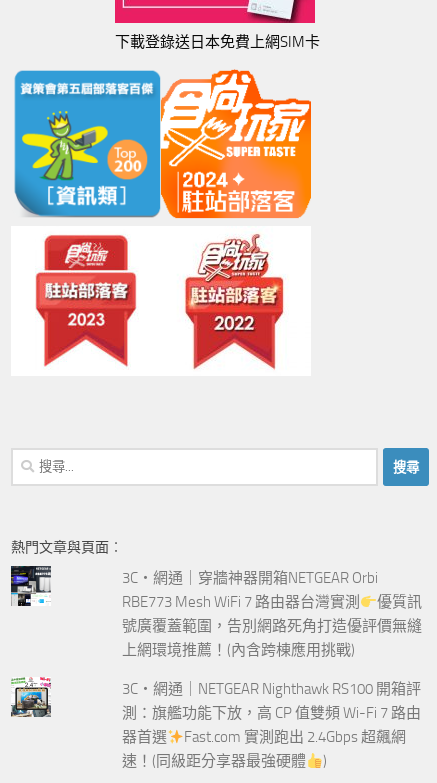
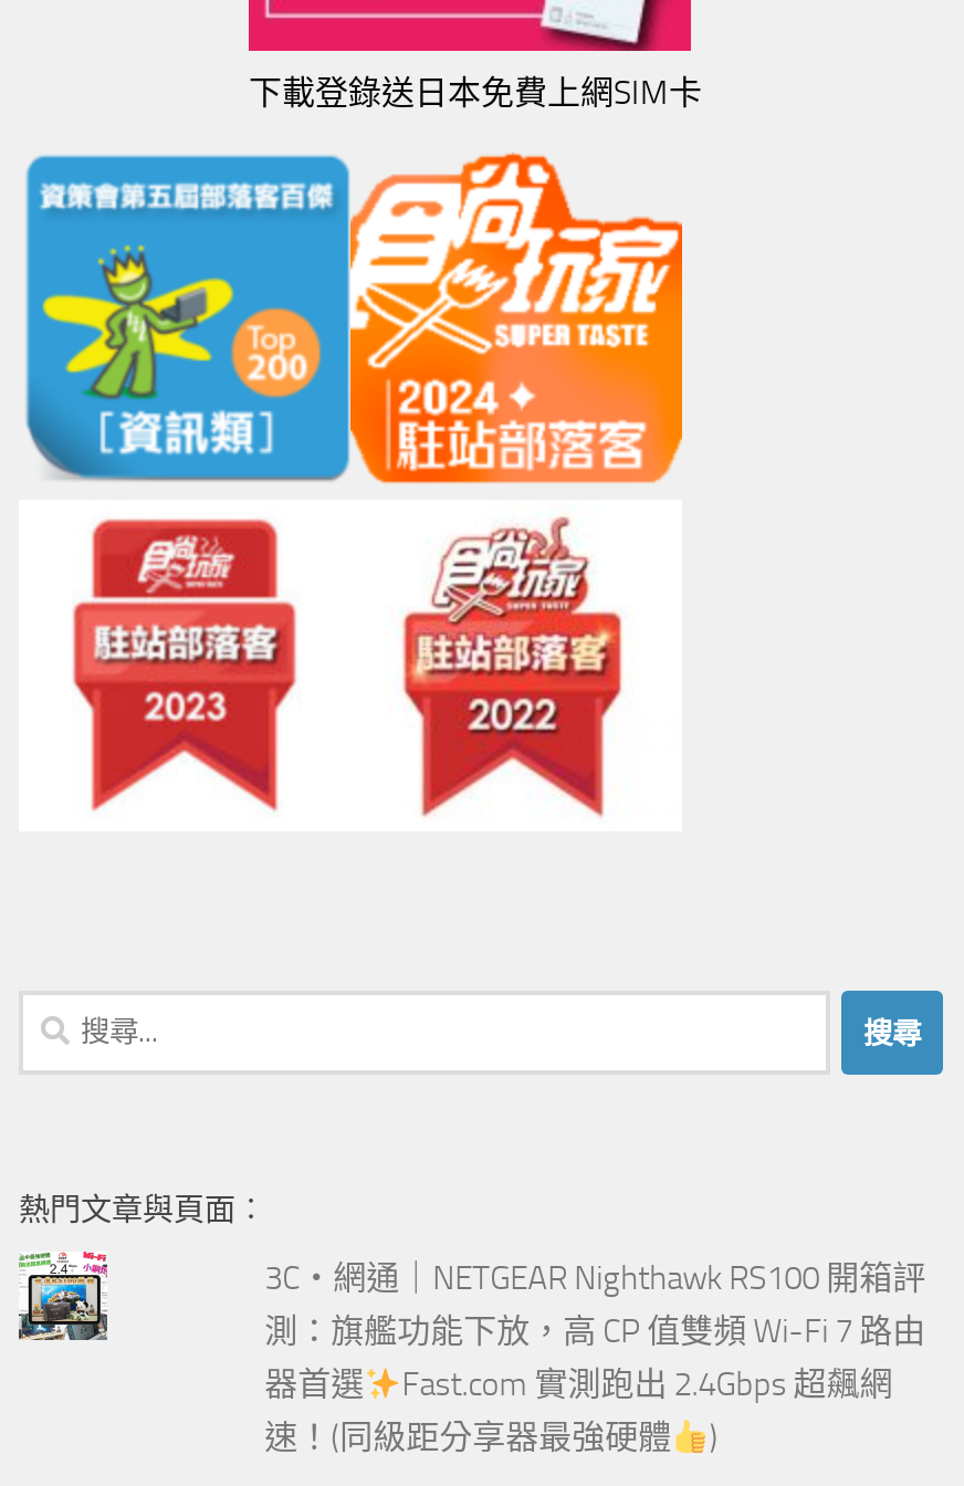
[10,565,52,606] [image] -> none
[122,569,422,659] 3C‧網通｜穿牆神器開箱NETGEAR Orbi | RBE773 Mesh WiFi 7 路由器台灣實測 | 優質訊 | 號廣覆蓋範圍，告別網路死角打造優評價無縫 | 上網環境推薦！(內含跨棟應用挑戰) -> none

